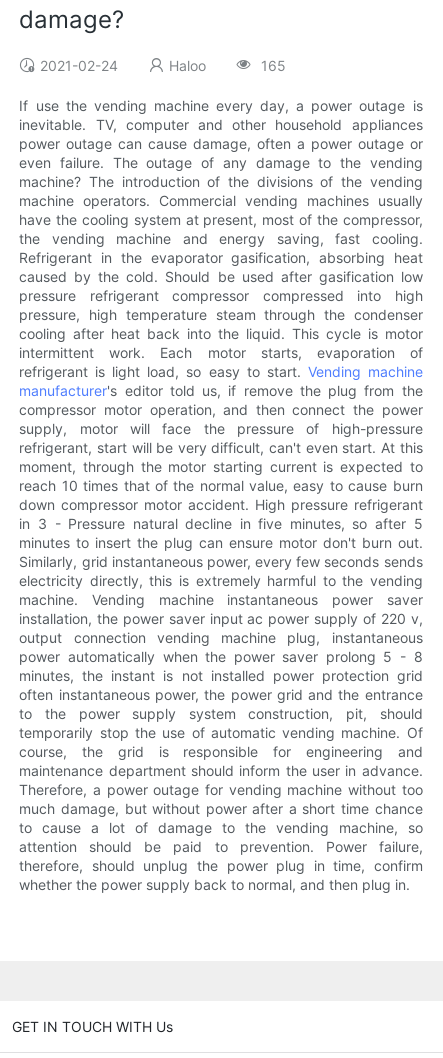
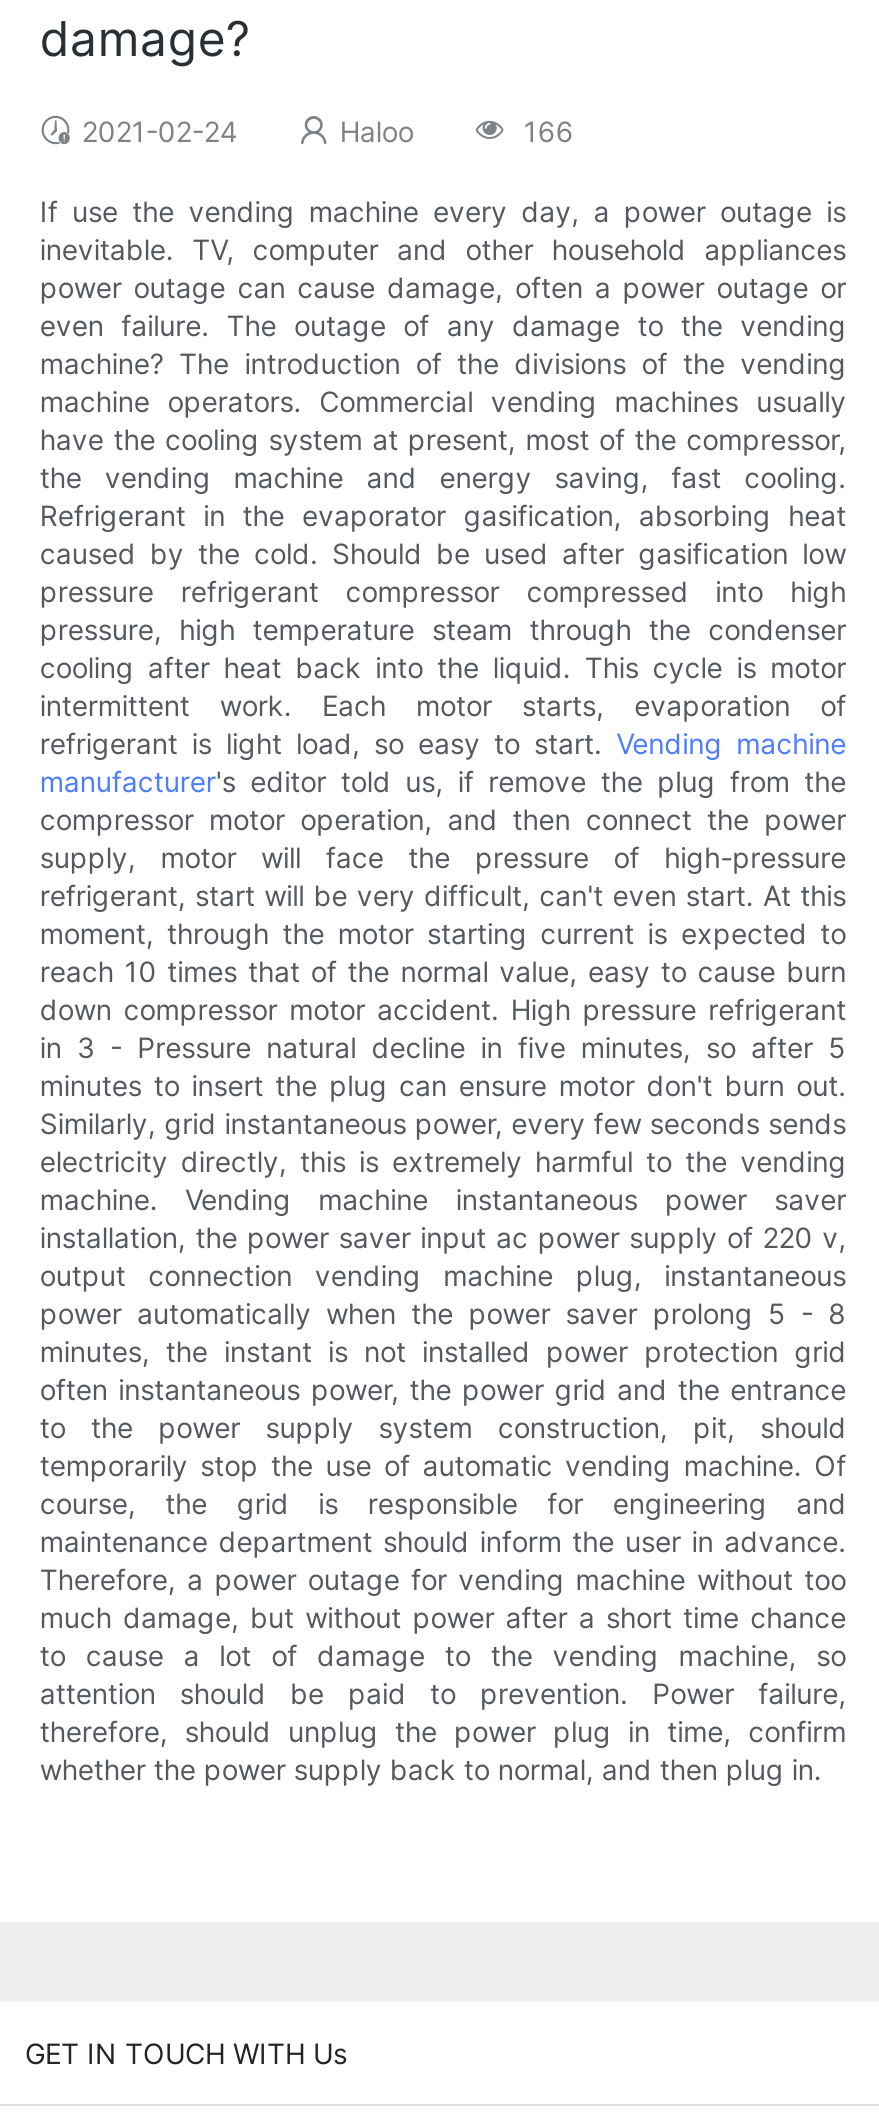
[261,57,286,74] 165 -> [524,115,574,149] 166

